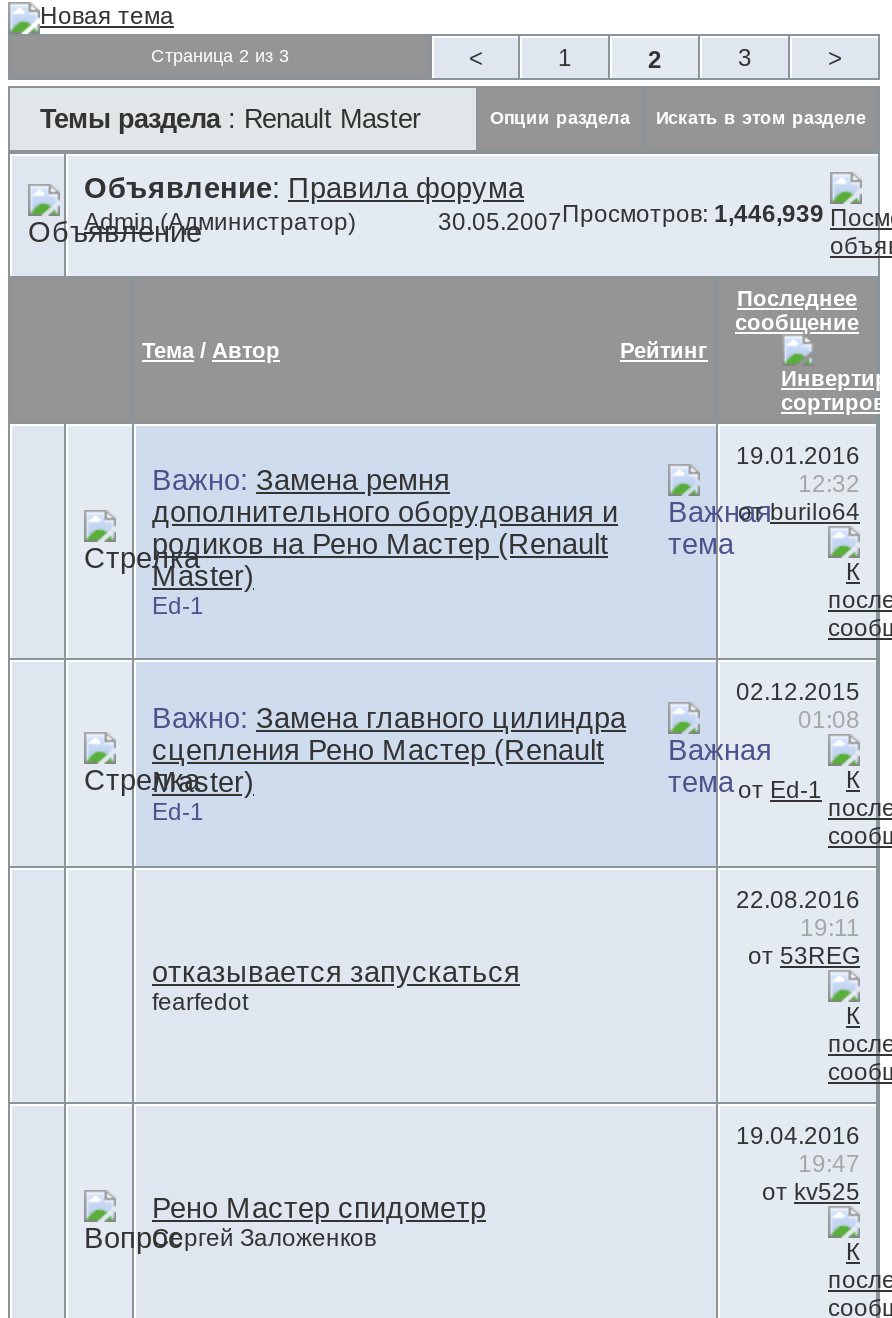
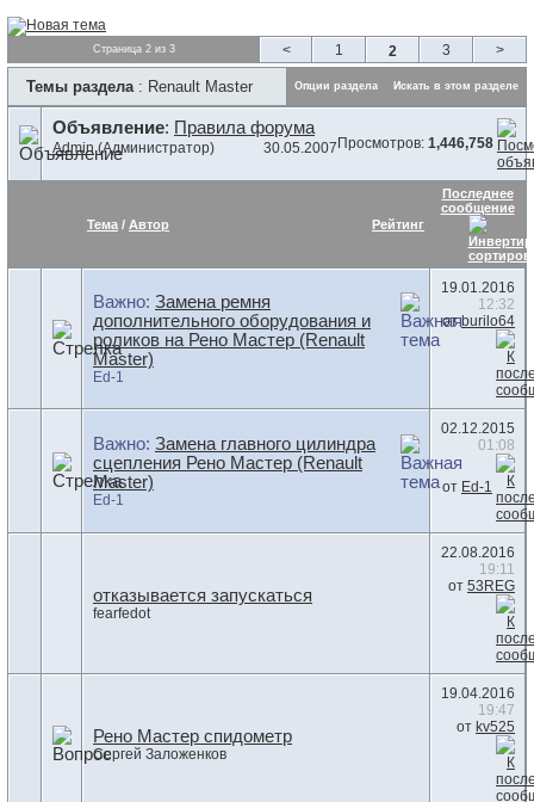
[438,200,824,236] 30.05.2007 Просмотров: 1,446,939 -> [263,135,493,156] 30.05.2007 Просмотров: 1,446,758

